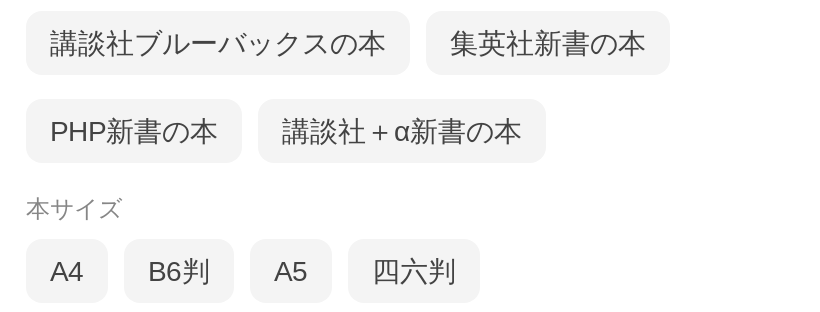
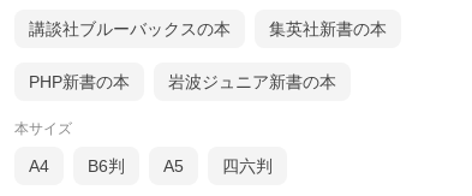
[282,116,522,148] 講談社＋α新書の本 -> [168,73,336,92] 岩波ジュニア新書の本

